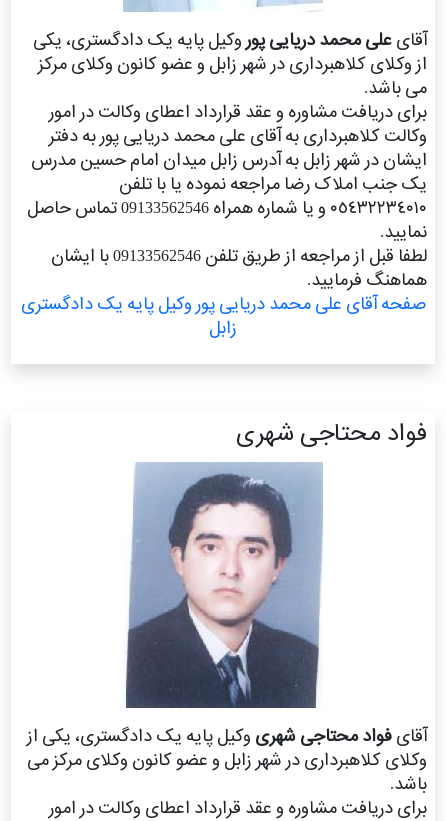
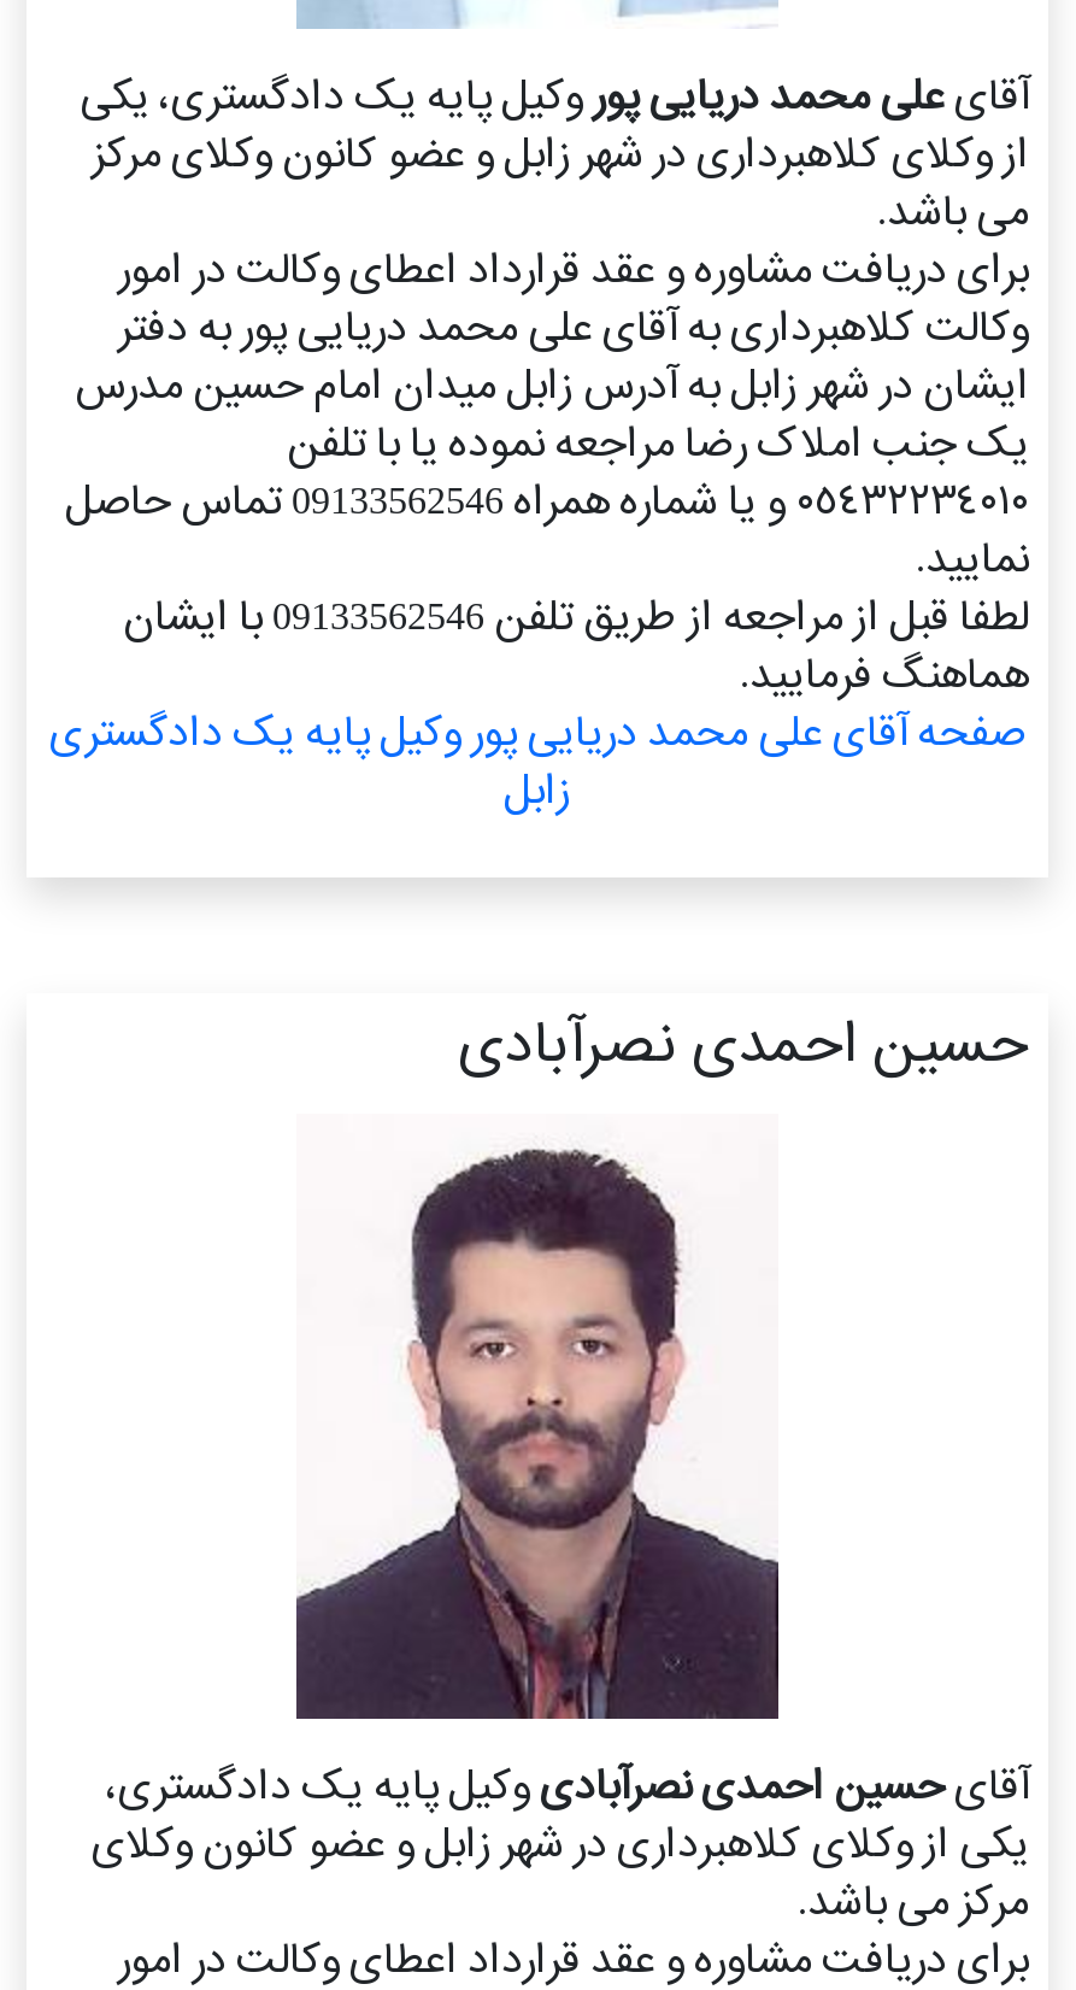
[236,421,427,445] فواد محتاجی شهری -> [458,1015,1029,1073] حسین احمدی نصرآبادی
[27,462,427,792] [image] | آقای فواد محتاجی شهری وکیل پایه یک دادگستری، یکی از | وکلای کلاهبرداری در شهر زابل و عضو کانون وکلای مرکز می | باشد. -> [92,1128,1029,1921] [image] | آقای حسین احمدی نصرآبادی وکیل پایه یک دادگستری، | یکی از وکلای کلاهبرداری در شهر زابل و عضو کانون وکلای | مرکز می باشد.

